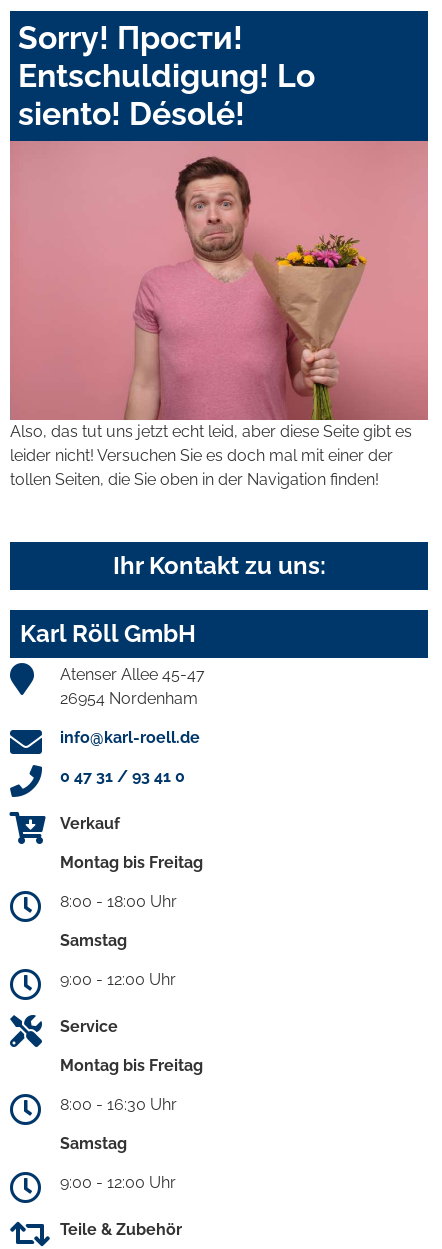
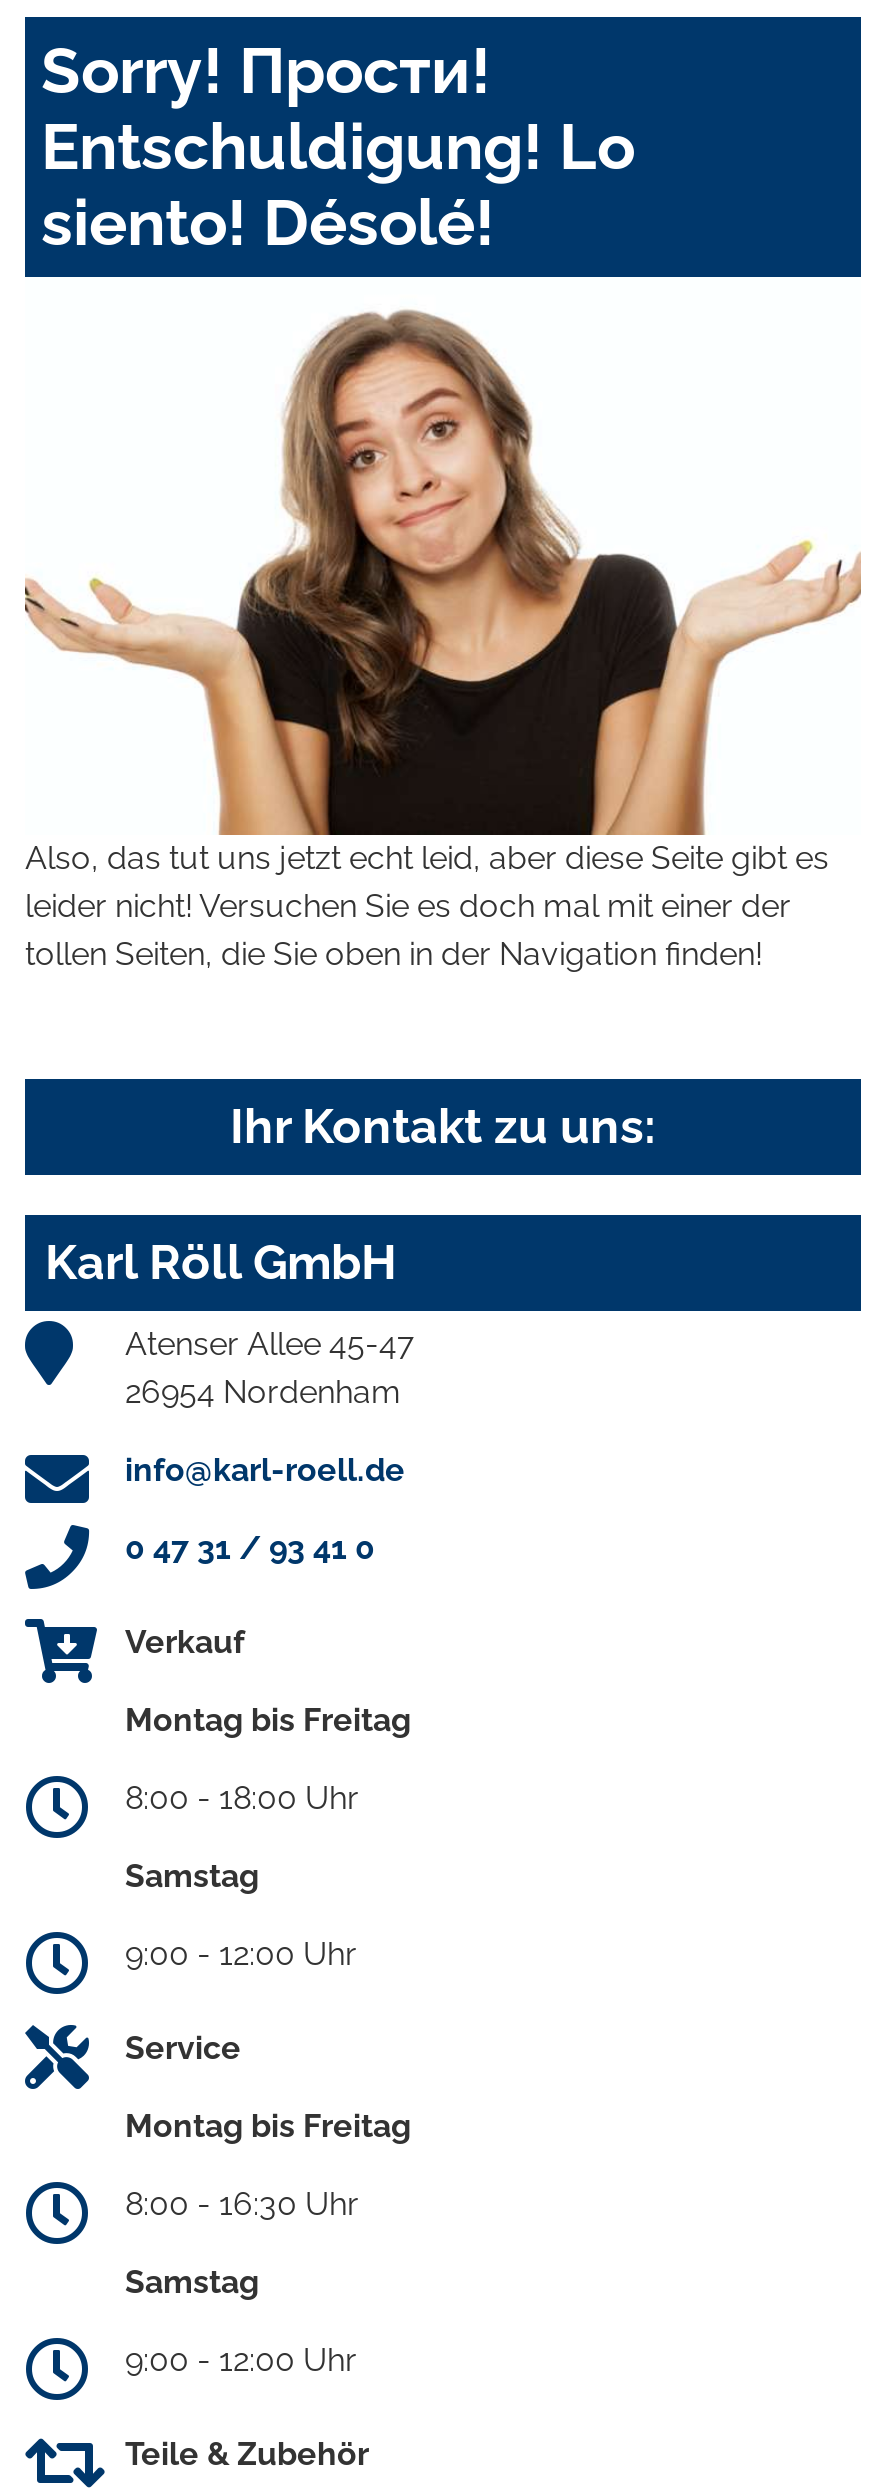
[9,140,429,421] [image] -> [23,275,861,835] [image]

